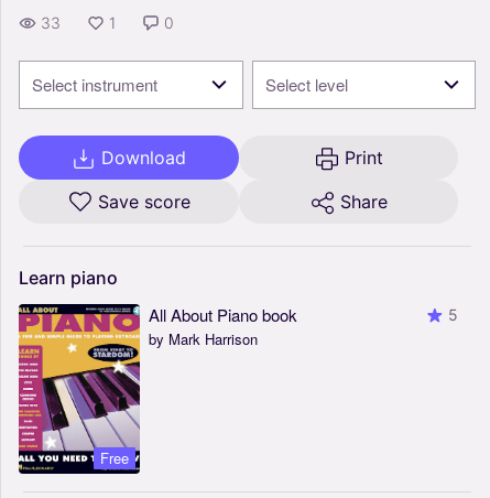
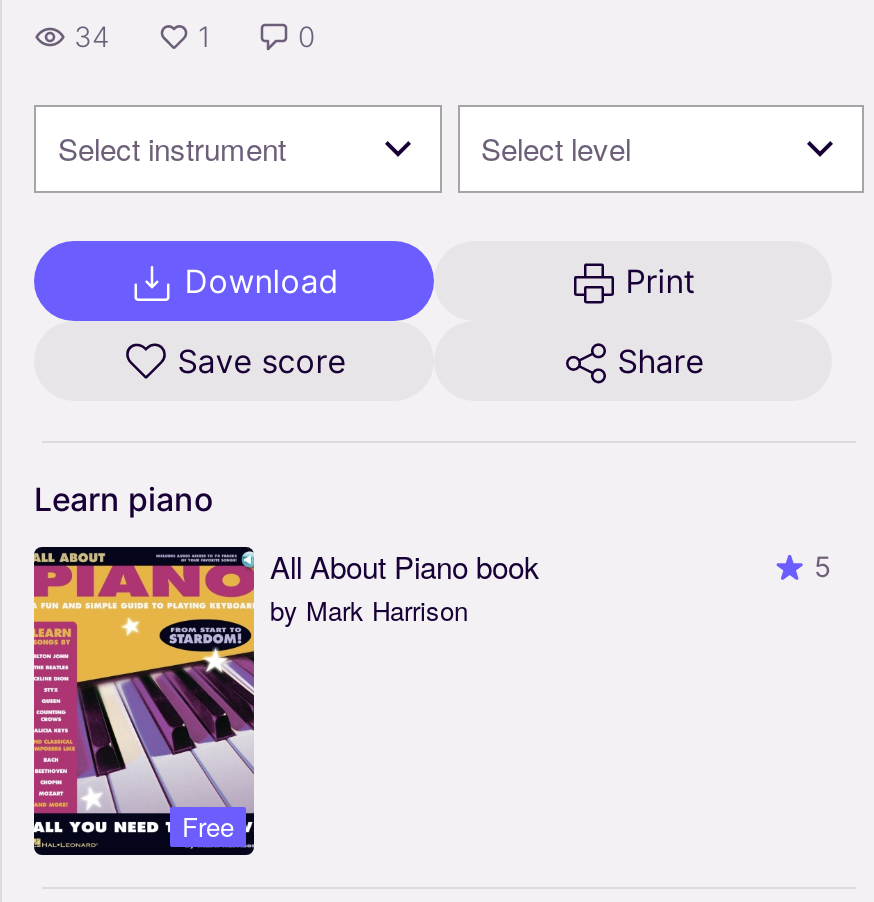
[41,13,61,31] 33 -> [74,18,110,52] 34

